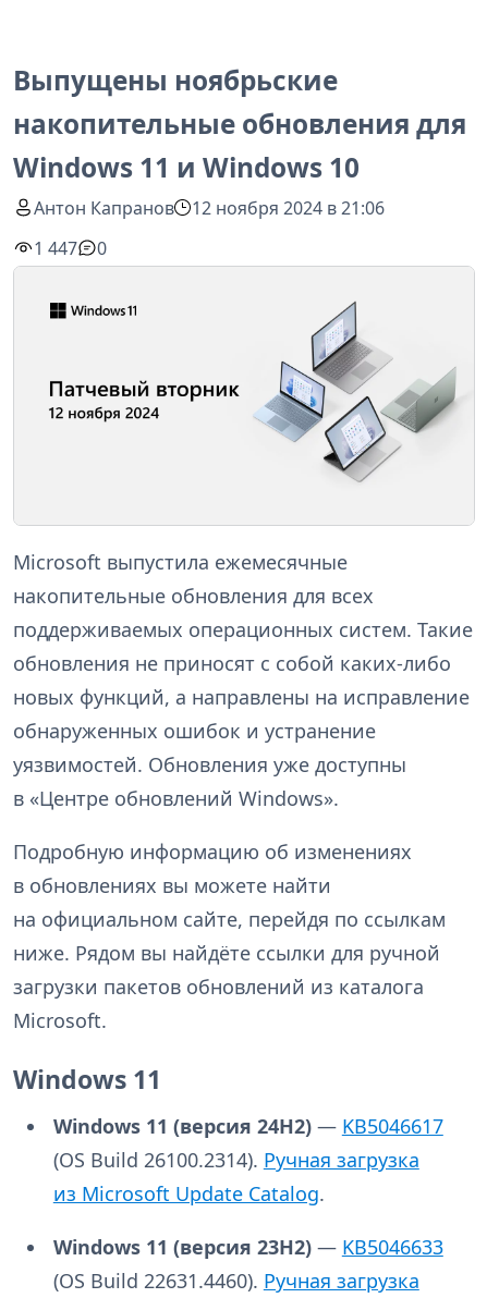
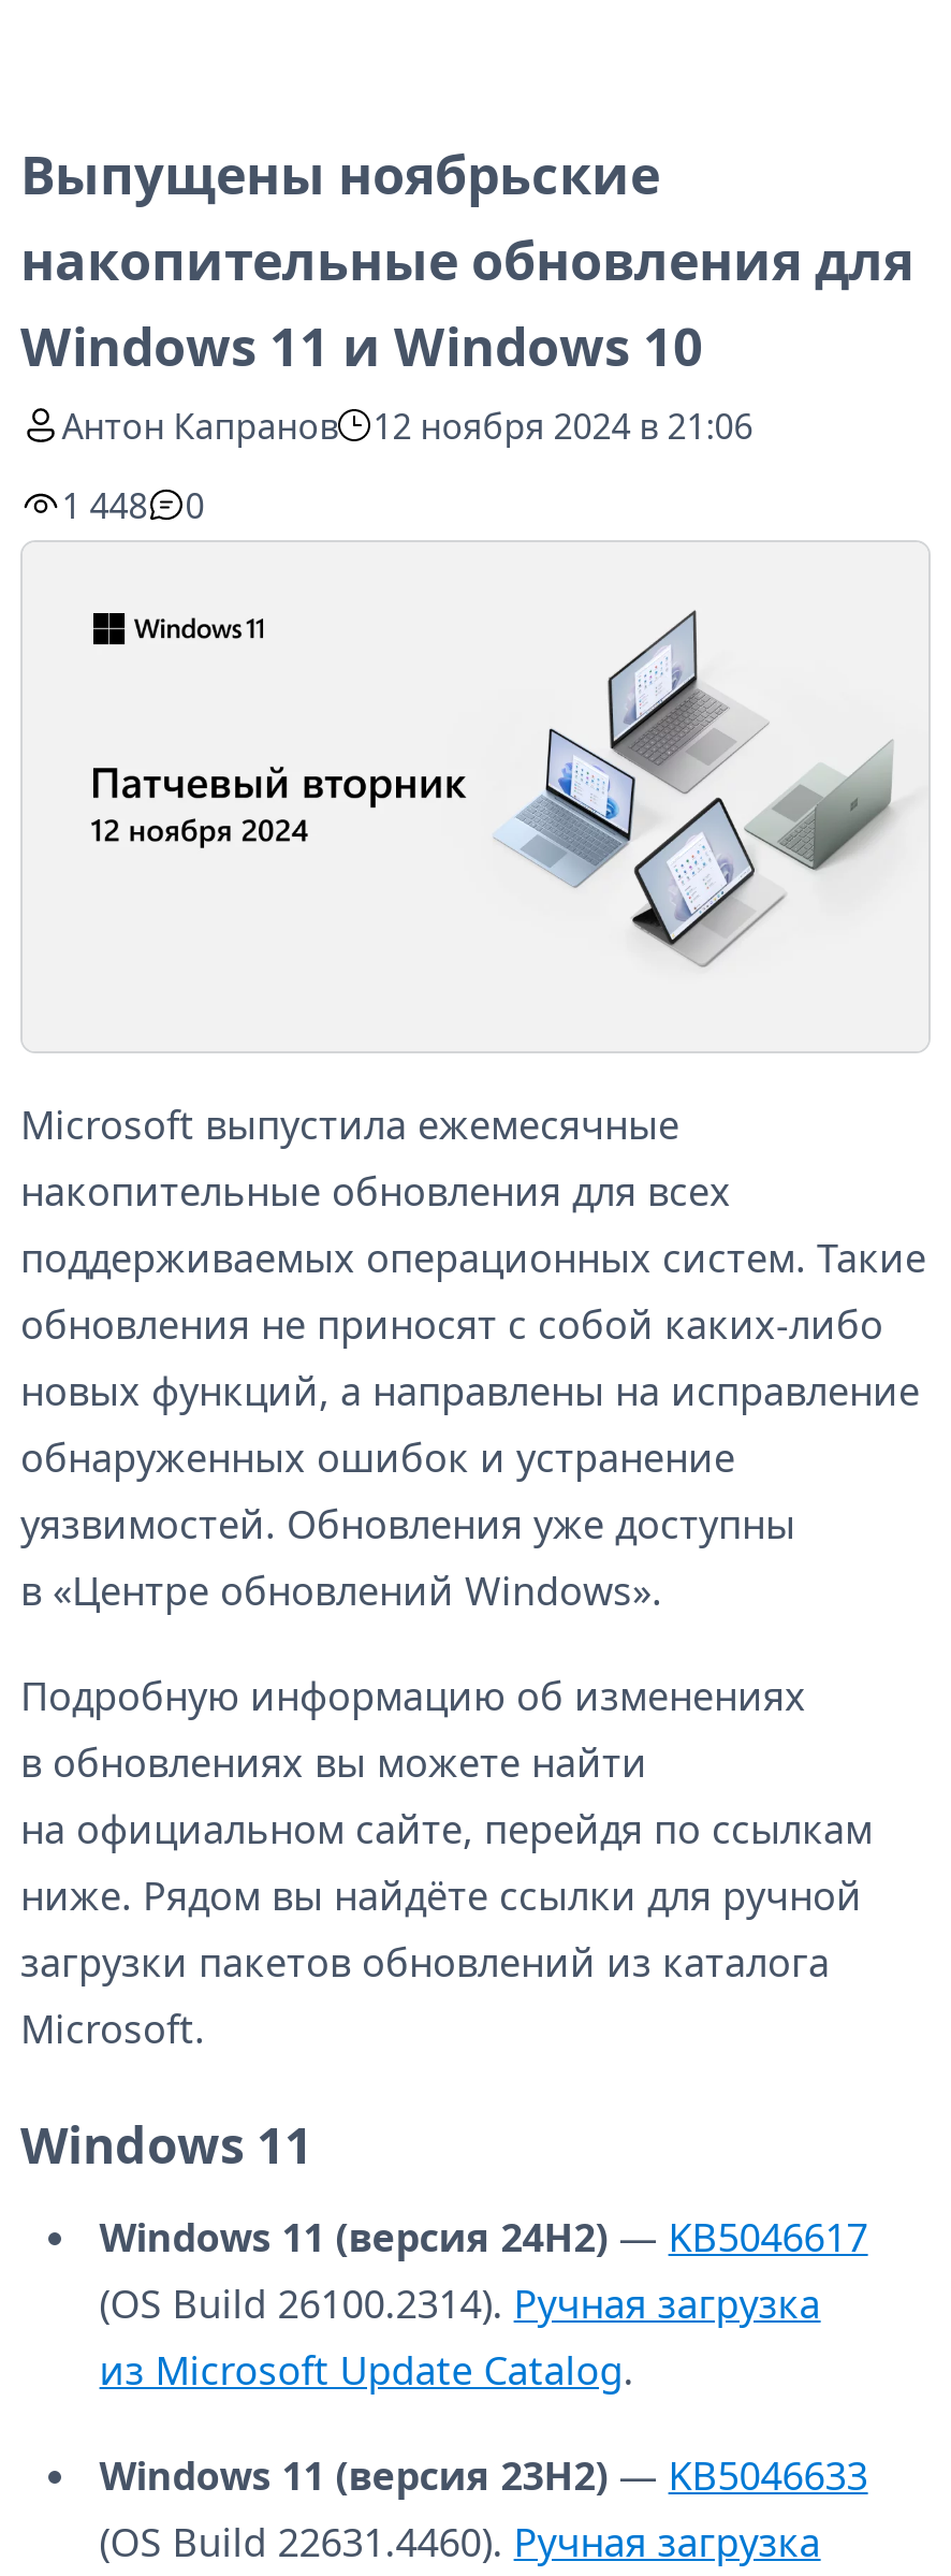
[34,236,107,260] 1 447 0 -> [62,481,205,528] 1 448 0

